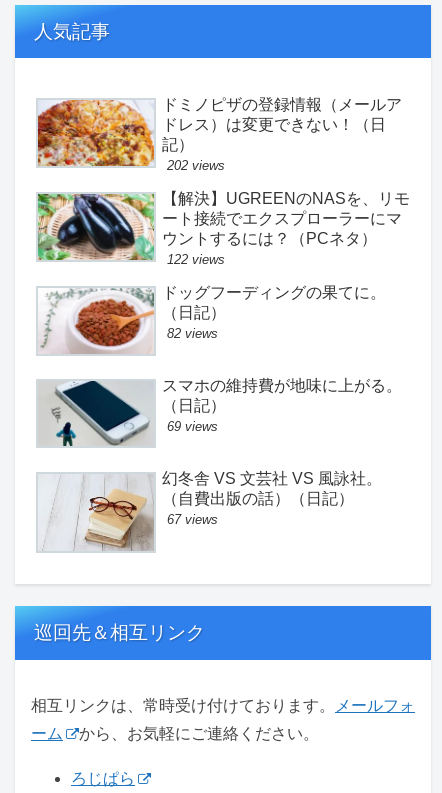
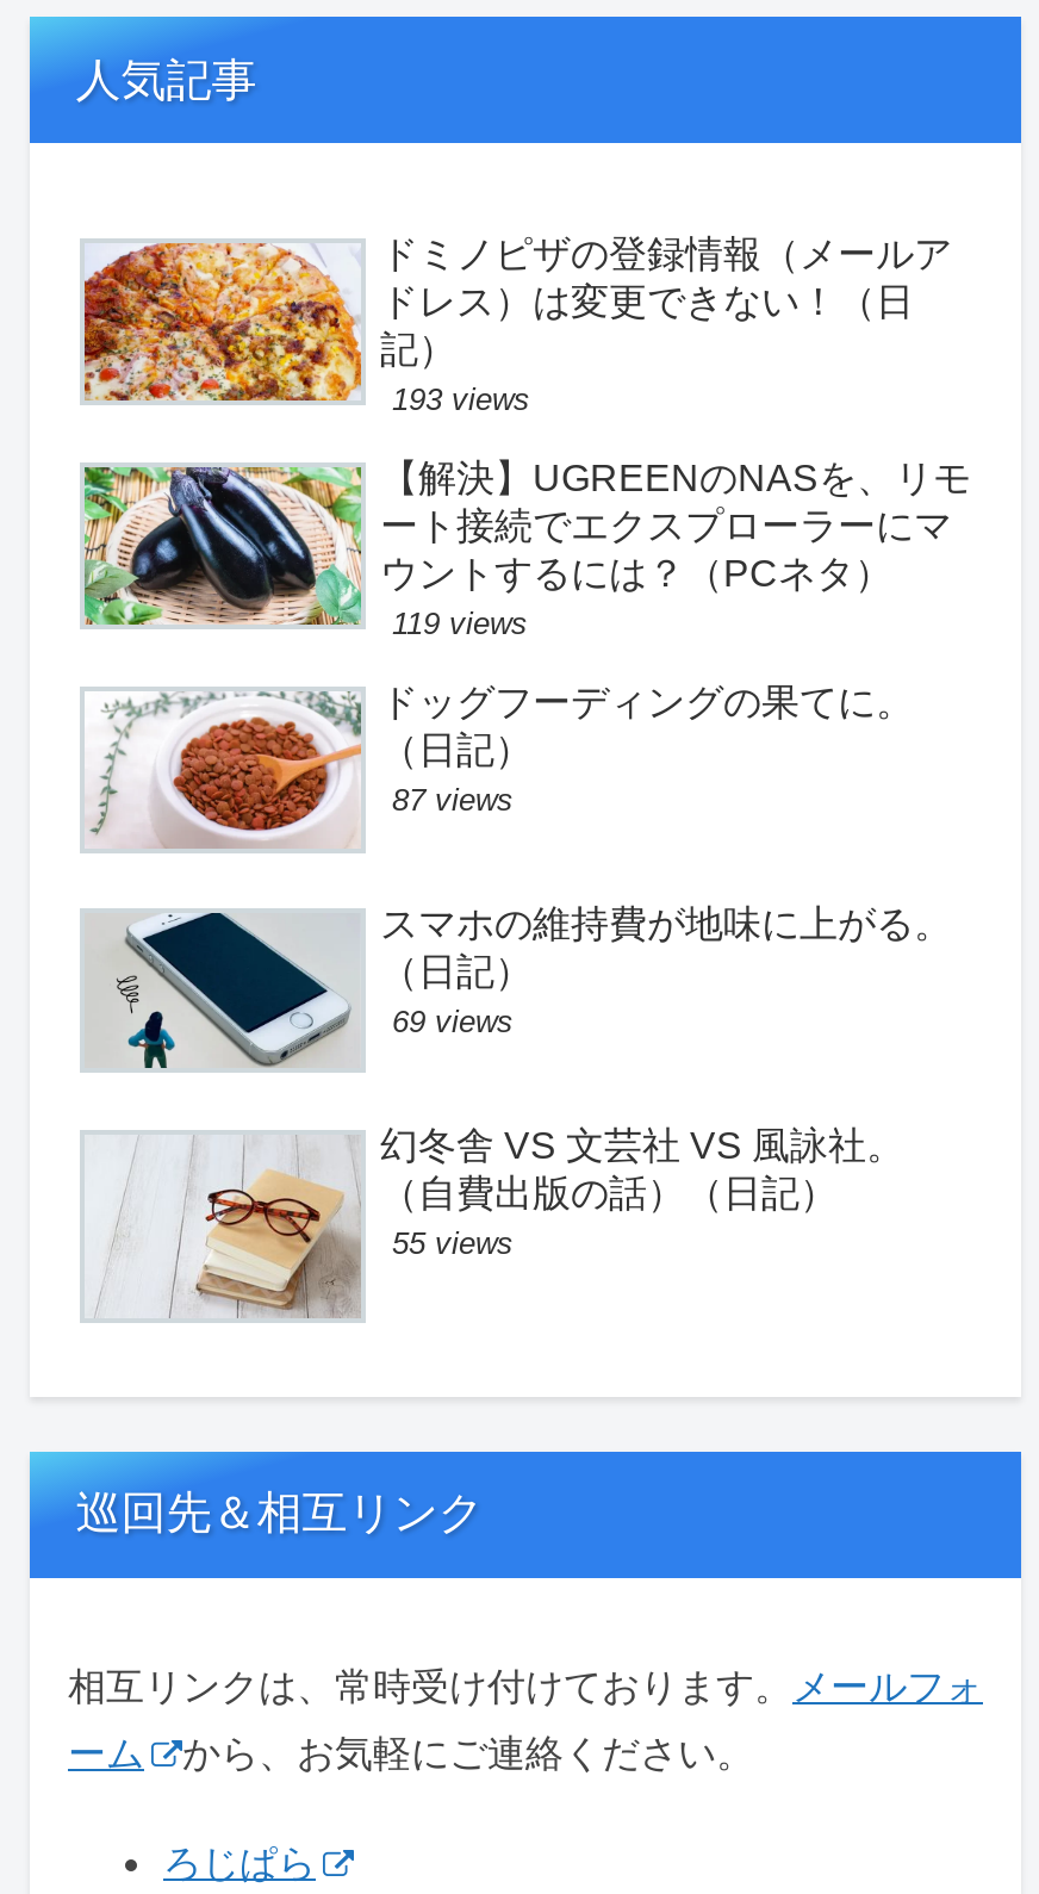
[167,158,225,173] 202 views -> [392,383,530,418] 193 views
[167,252,225,267] 122 views -> [392,607,528,642] 119 views
[167,326,218,341] 82 views -> [392,783,514,819] 87 views
[167,512,218,527] 67 views -> [392,1225,514,1260] 55 views

